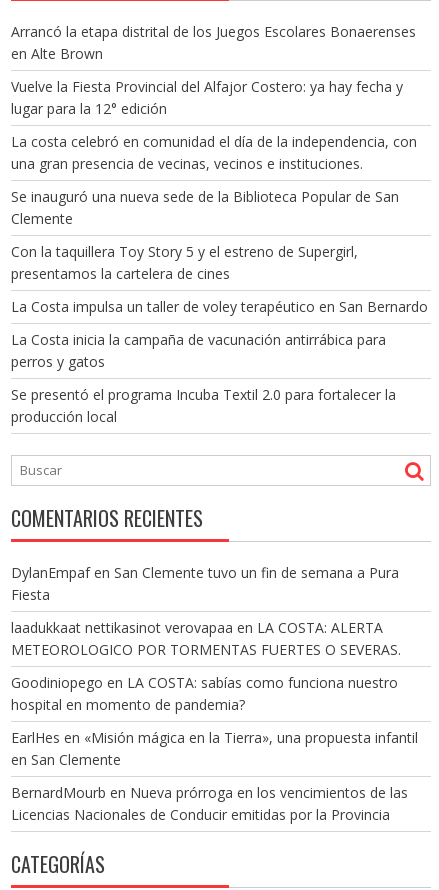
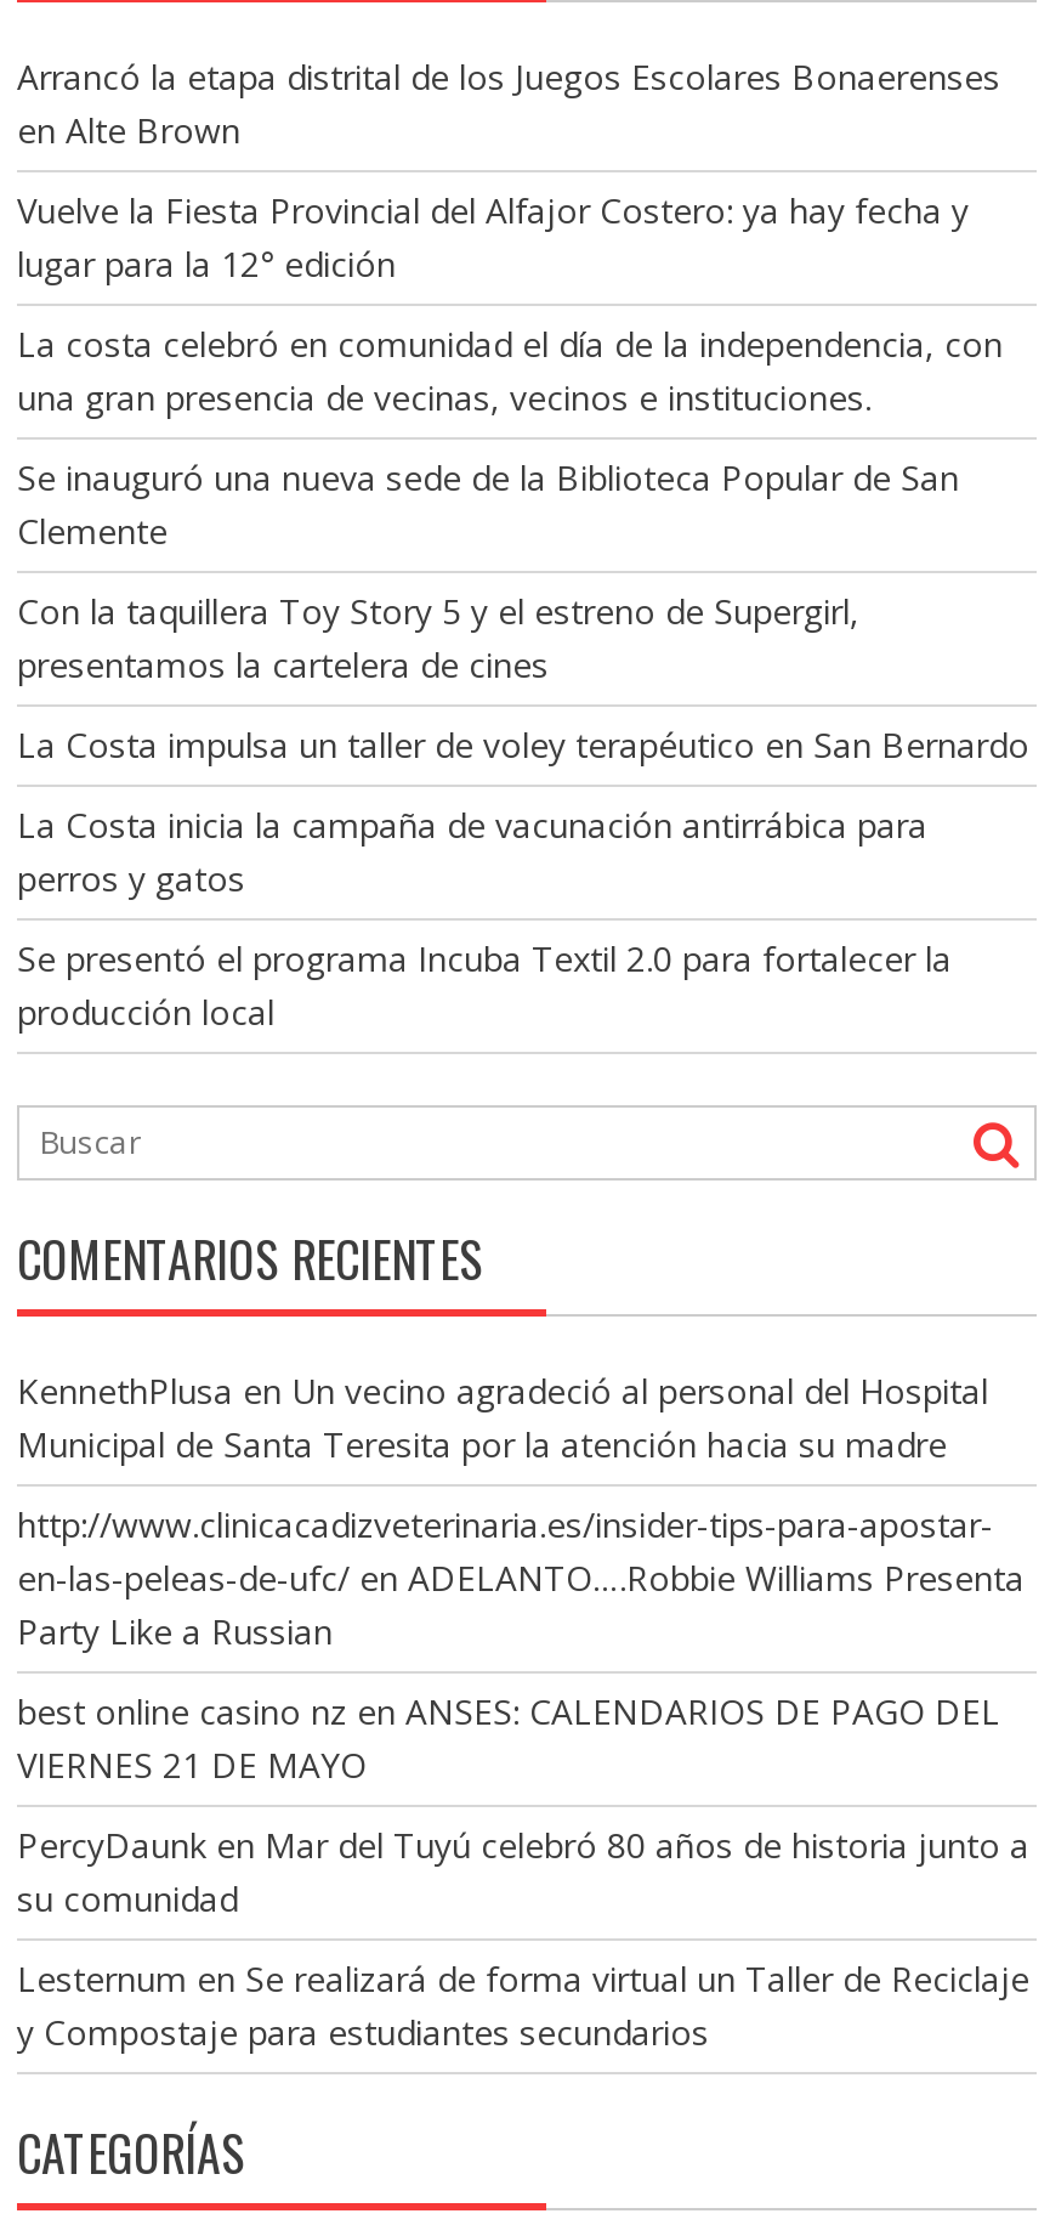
[11,563,399,604] DylanEmpaf en San Clemente tuvo un fin de semana a Pura | Fiesta -> [17,1368,988,1468] KennethPlusa en Un vecino agradeció al personal del Hospital | Municipal de Santa Teresita por la atención hacia su madre
[11,618,401,659] laadukkaat nettikasinot verovapaa en LA COSTA: ALERTA | METEOROLOGICO POR TORMENTAS FUERTES O SEVERAS. -> [17,1502,1025,1655] http://www.clinicacadizveterinaria.es/insider-tips-para-apostar- | en-las-peleas-de-ufc/ en ADELANTO….Robbie Williams Presenta | Party Like a Russian
[11,673,398,714] Goodiniopego en LA COSTA: sabías como funciona nuestro | hospital en momento de pandemia? -> [17,1689,1000,1789] best online casino nz en ANSES: CALENDARIOS DE PAGO DEL | VIERNES 21 DE MAYO
[11,728,418,769] EarlHes en «Misión mágica en la Tierra», una propuesta infantil | en San Clemente -> [17,1823,1029,1922] PercyDaunk en Mar del Tuyú celebró 80 años de historia junto a | su comunidad
[11,783,408,824] BernardMourb en Nueva prórroga en los vencimientos de las | Licencias Nacionales de Conducir emitidas por la Provincia -> [17,1956,1029,2056] Lesternum en Se realizará de forma virtual un Taller de Reciclaje | y Compostaje para estudiantes secundarios

